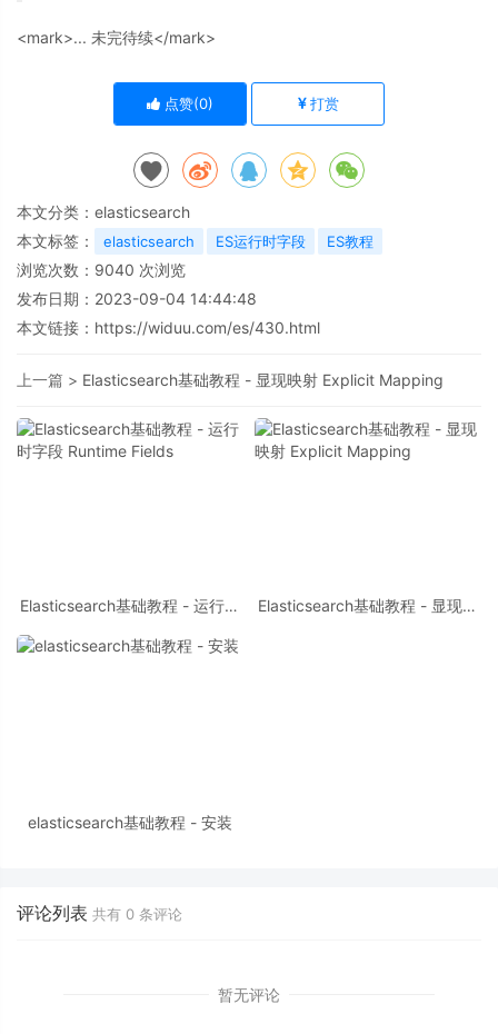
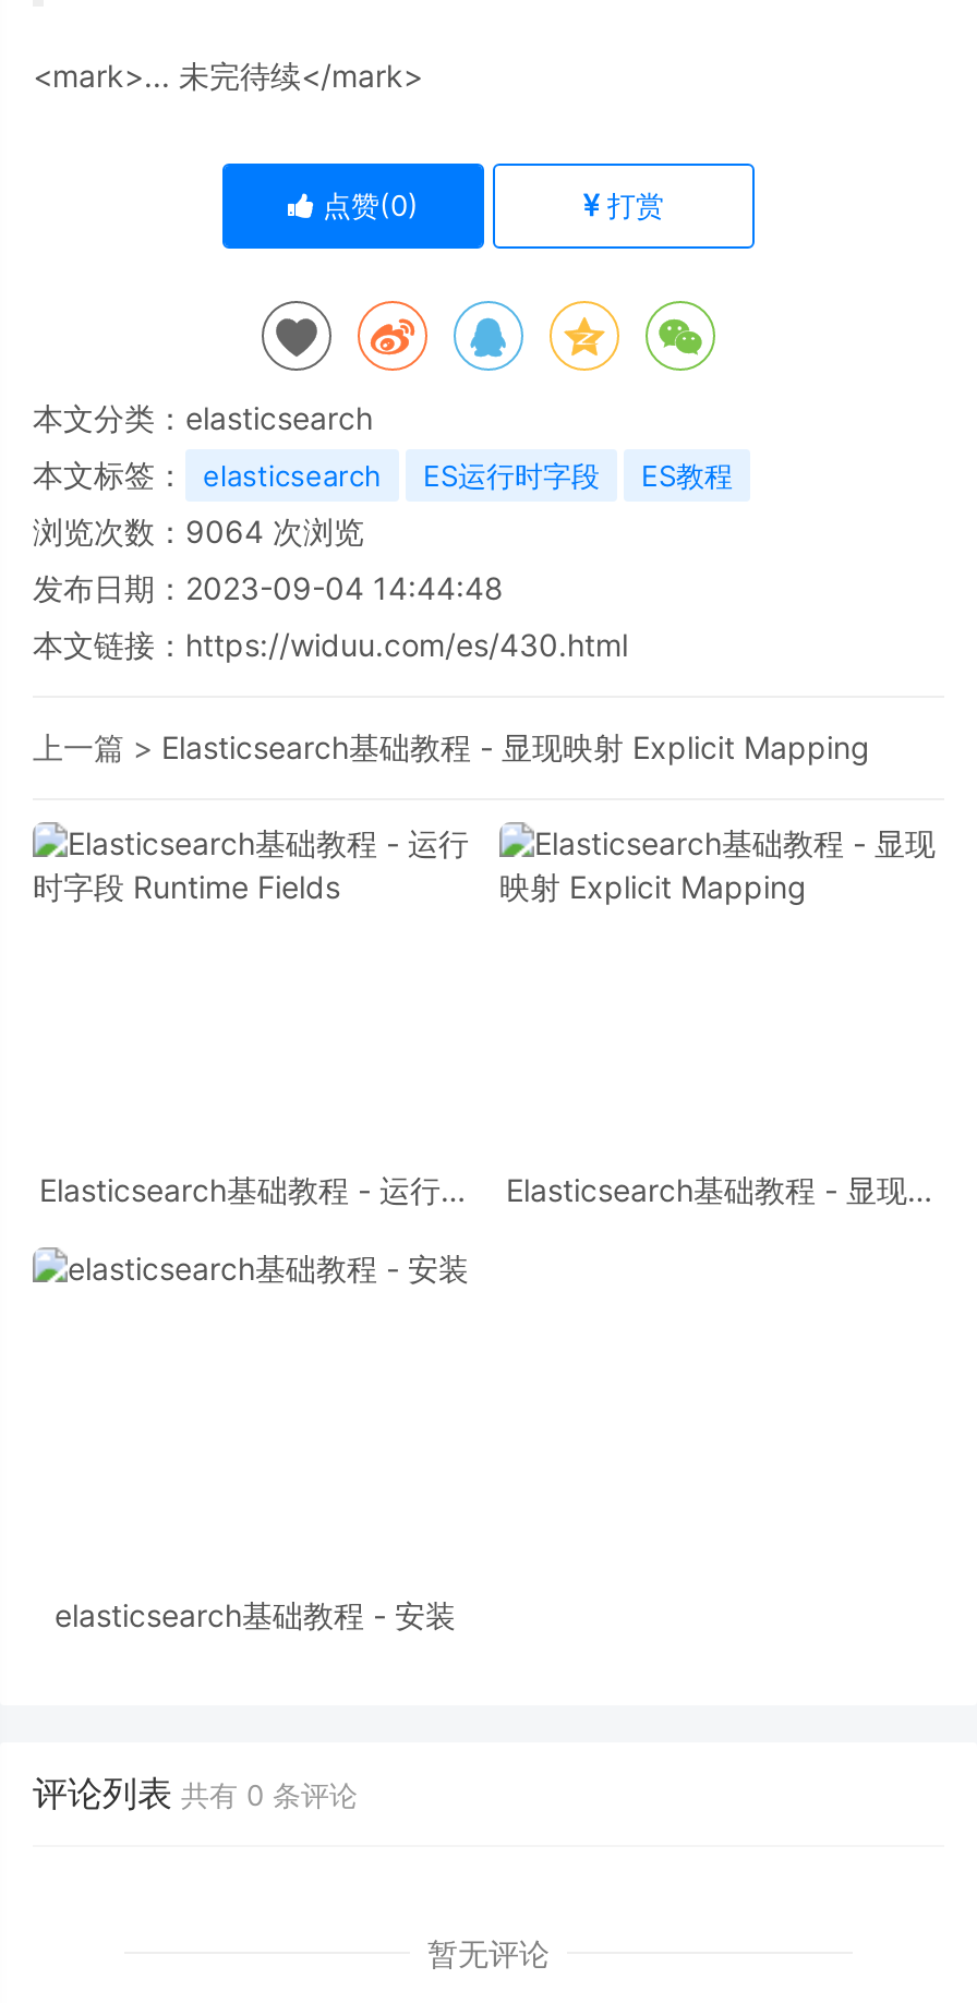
[17,260,186,279] 浏览次数：9040次浏览 -> [33,511,364,548] 浏览次数：9064次浏览

